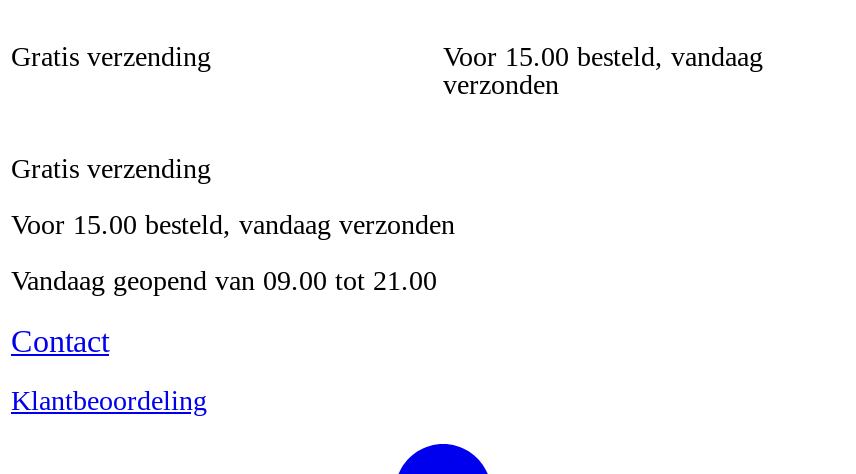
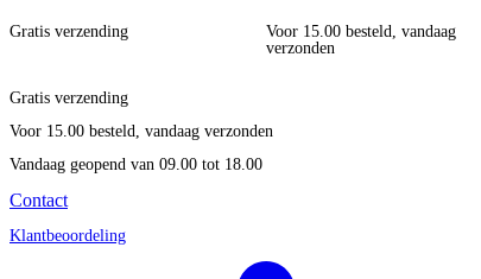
[11,266,437,296] Vandaag geopend van 09.00 tot 21.00 -> [10,156,262,173] Vandaag geopend van 09.00 tot 18.00

